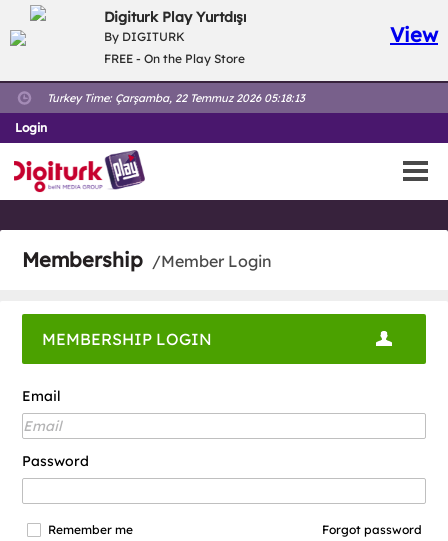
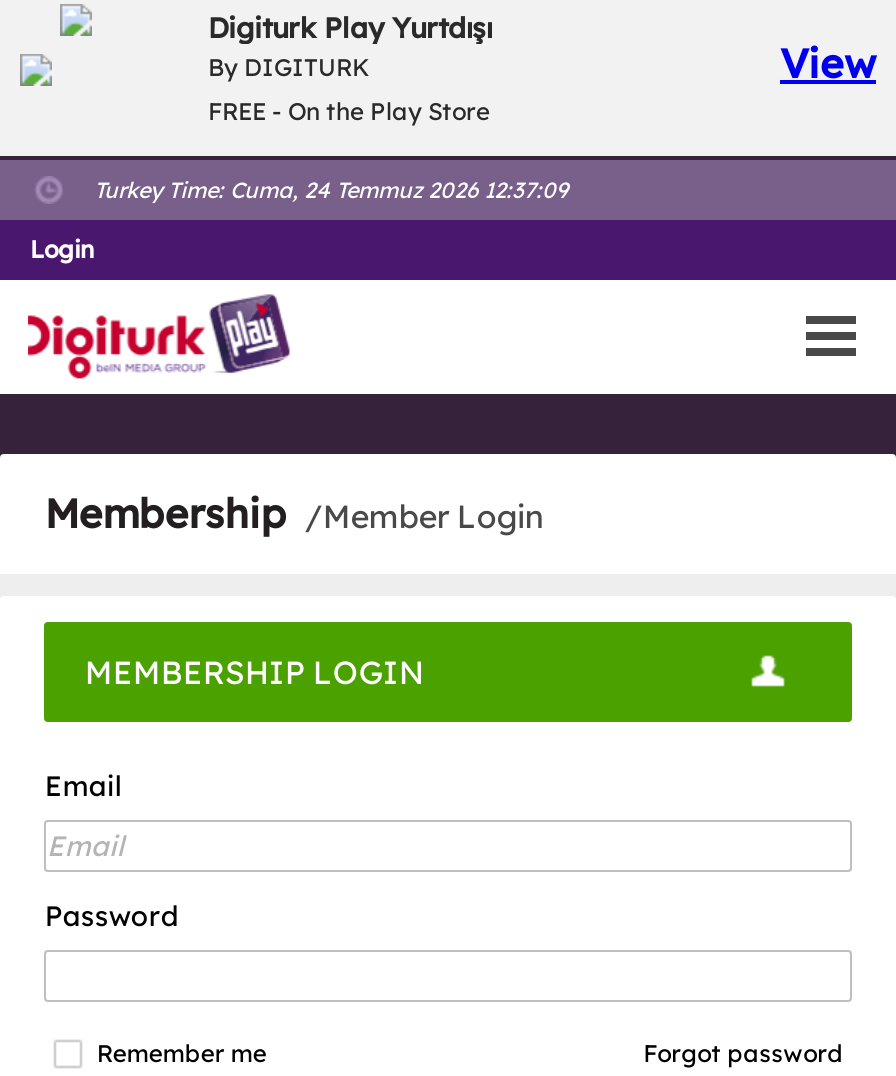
[47,91,305,105] Turkey Time: Çarşamba, 22 Temmuz 2026 05:18:13 -> [94,176,568,204] Turkey Time: Cuma, 24 Temmuz 2026 12:37:09

